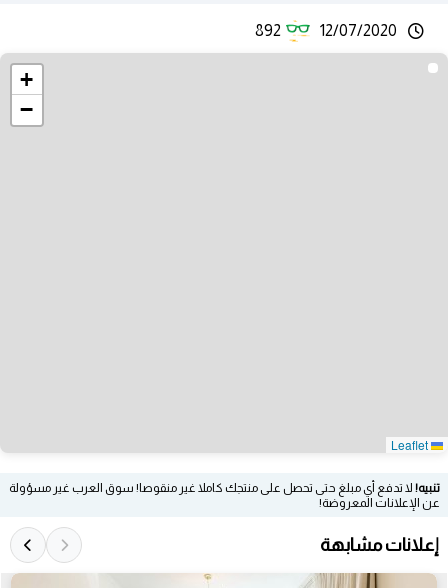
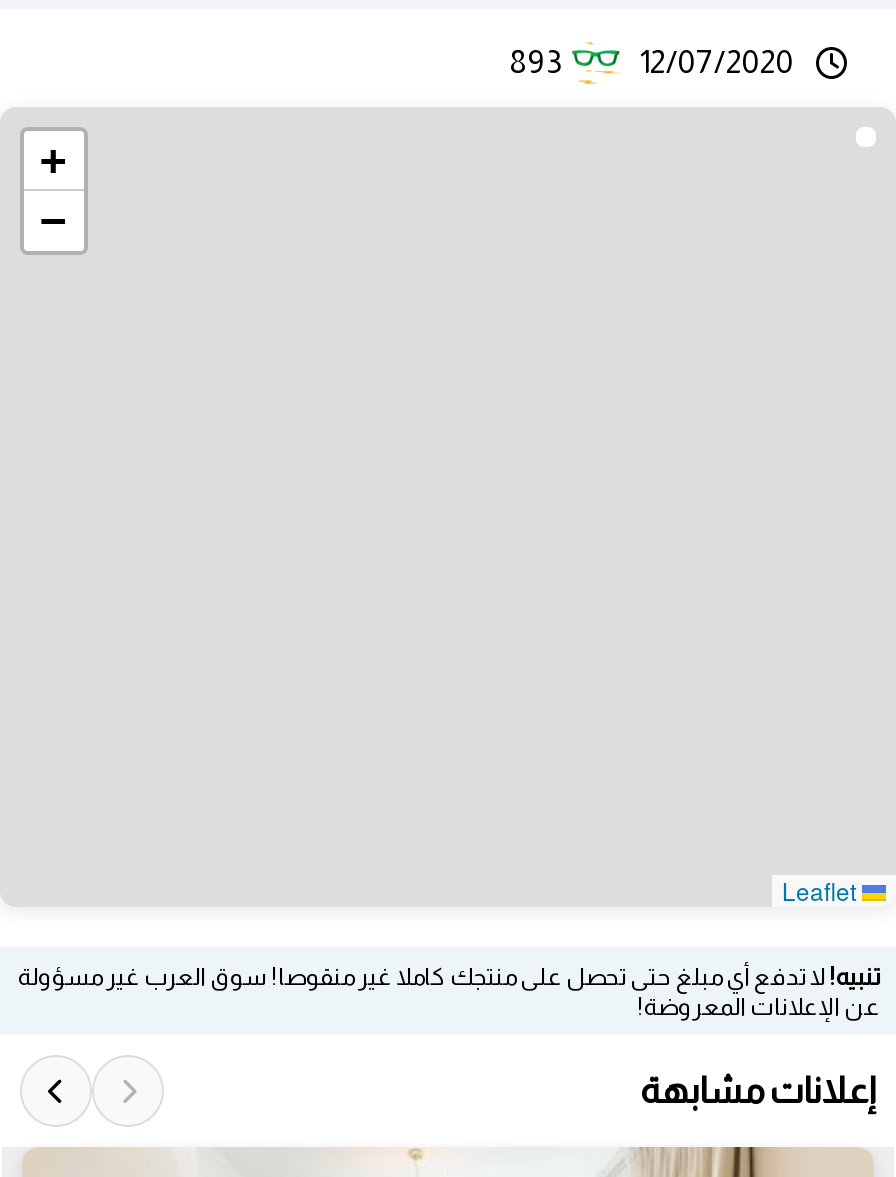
[255,22,281,39] 892 -> [510,45,562,79] 893

